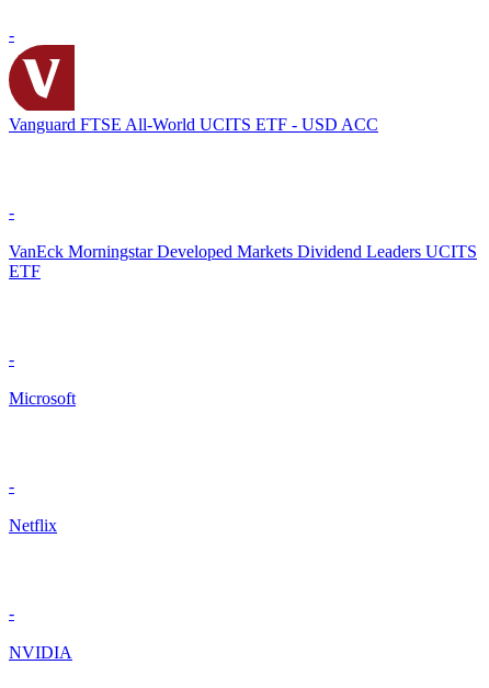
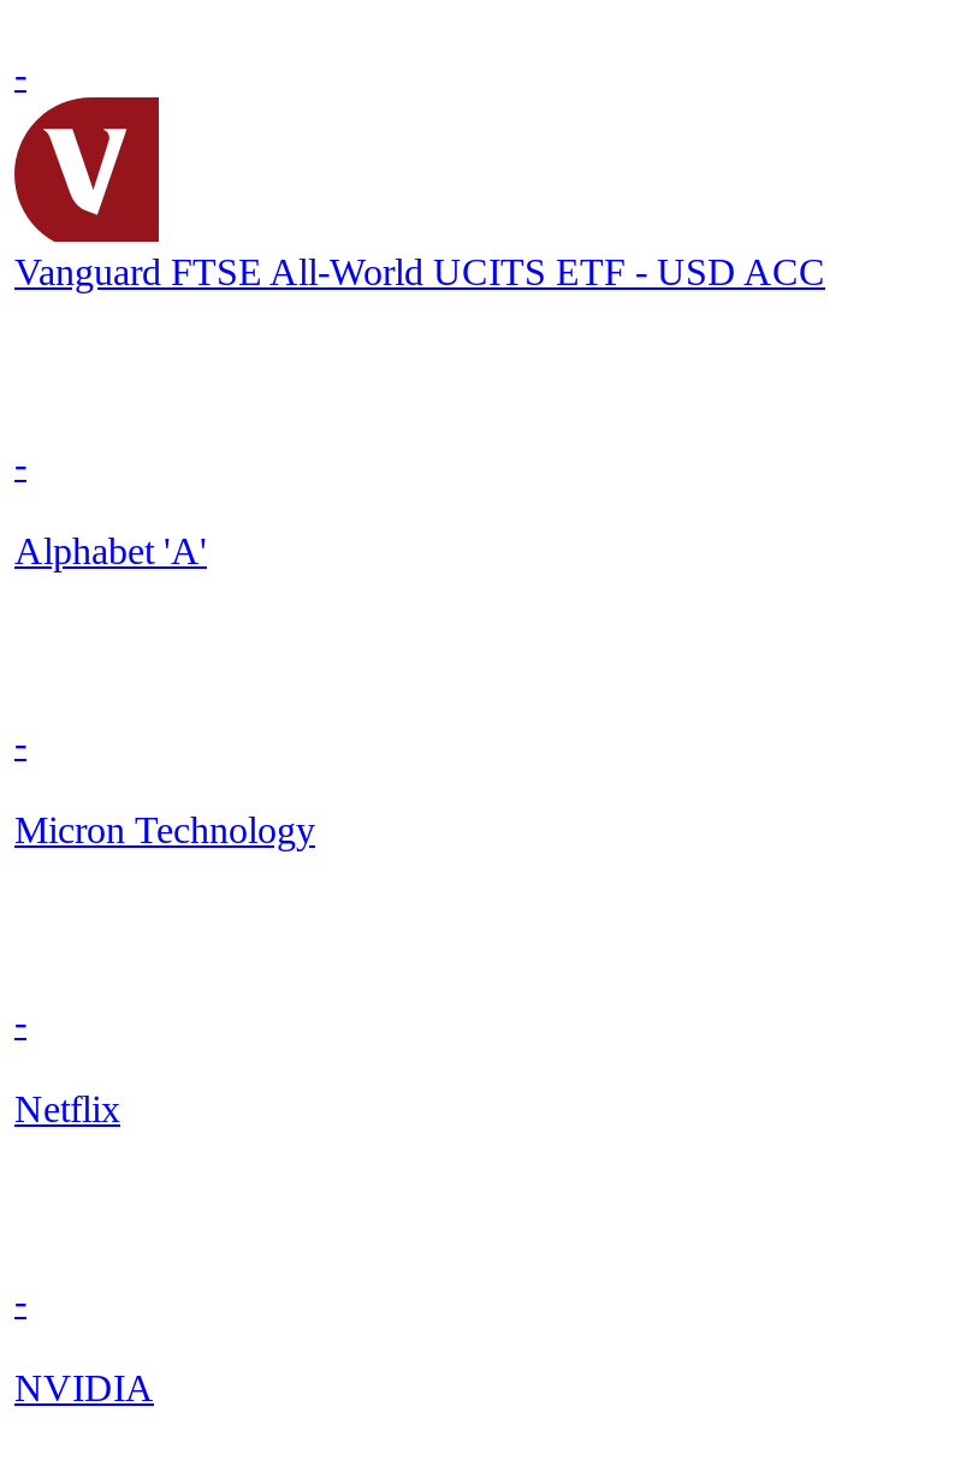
[9,242,477,280] VanEck Morningstar Developed Markets Dividend Leaders UCITS | ETF -> [14,530,207,571] Alphabet 'A'
[9,389,76,408] Microsoft -> [14,809,315,850] Micron Technology

